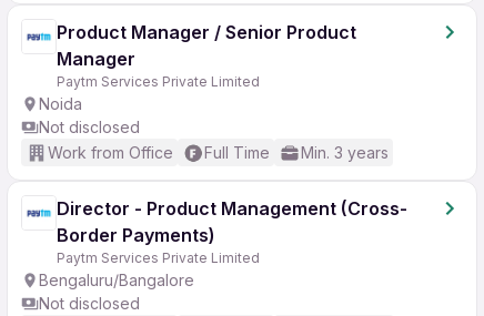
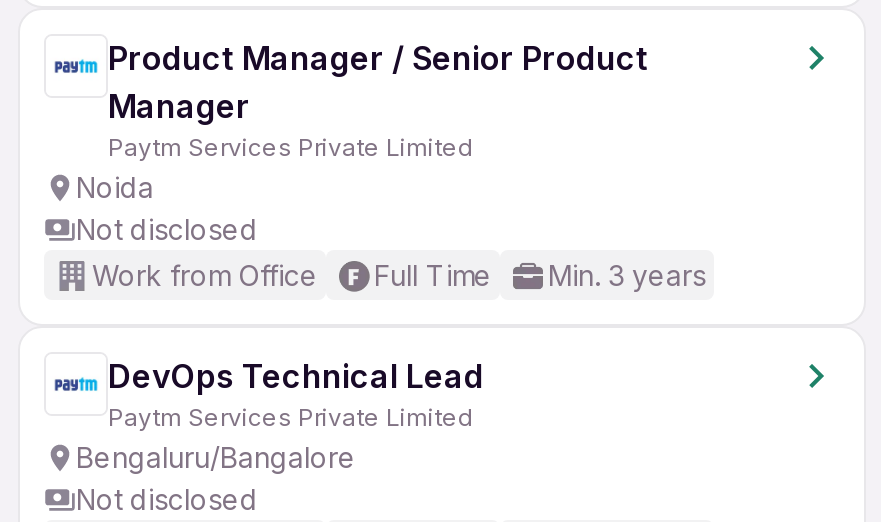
[57,197,407,246] Director - Product Management (Cross- | Border Payments) -> [108,356,484,396] DevOps Technical Lead

